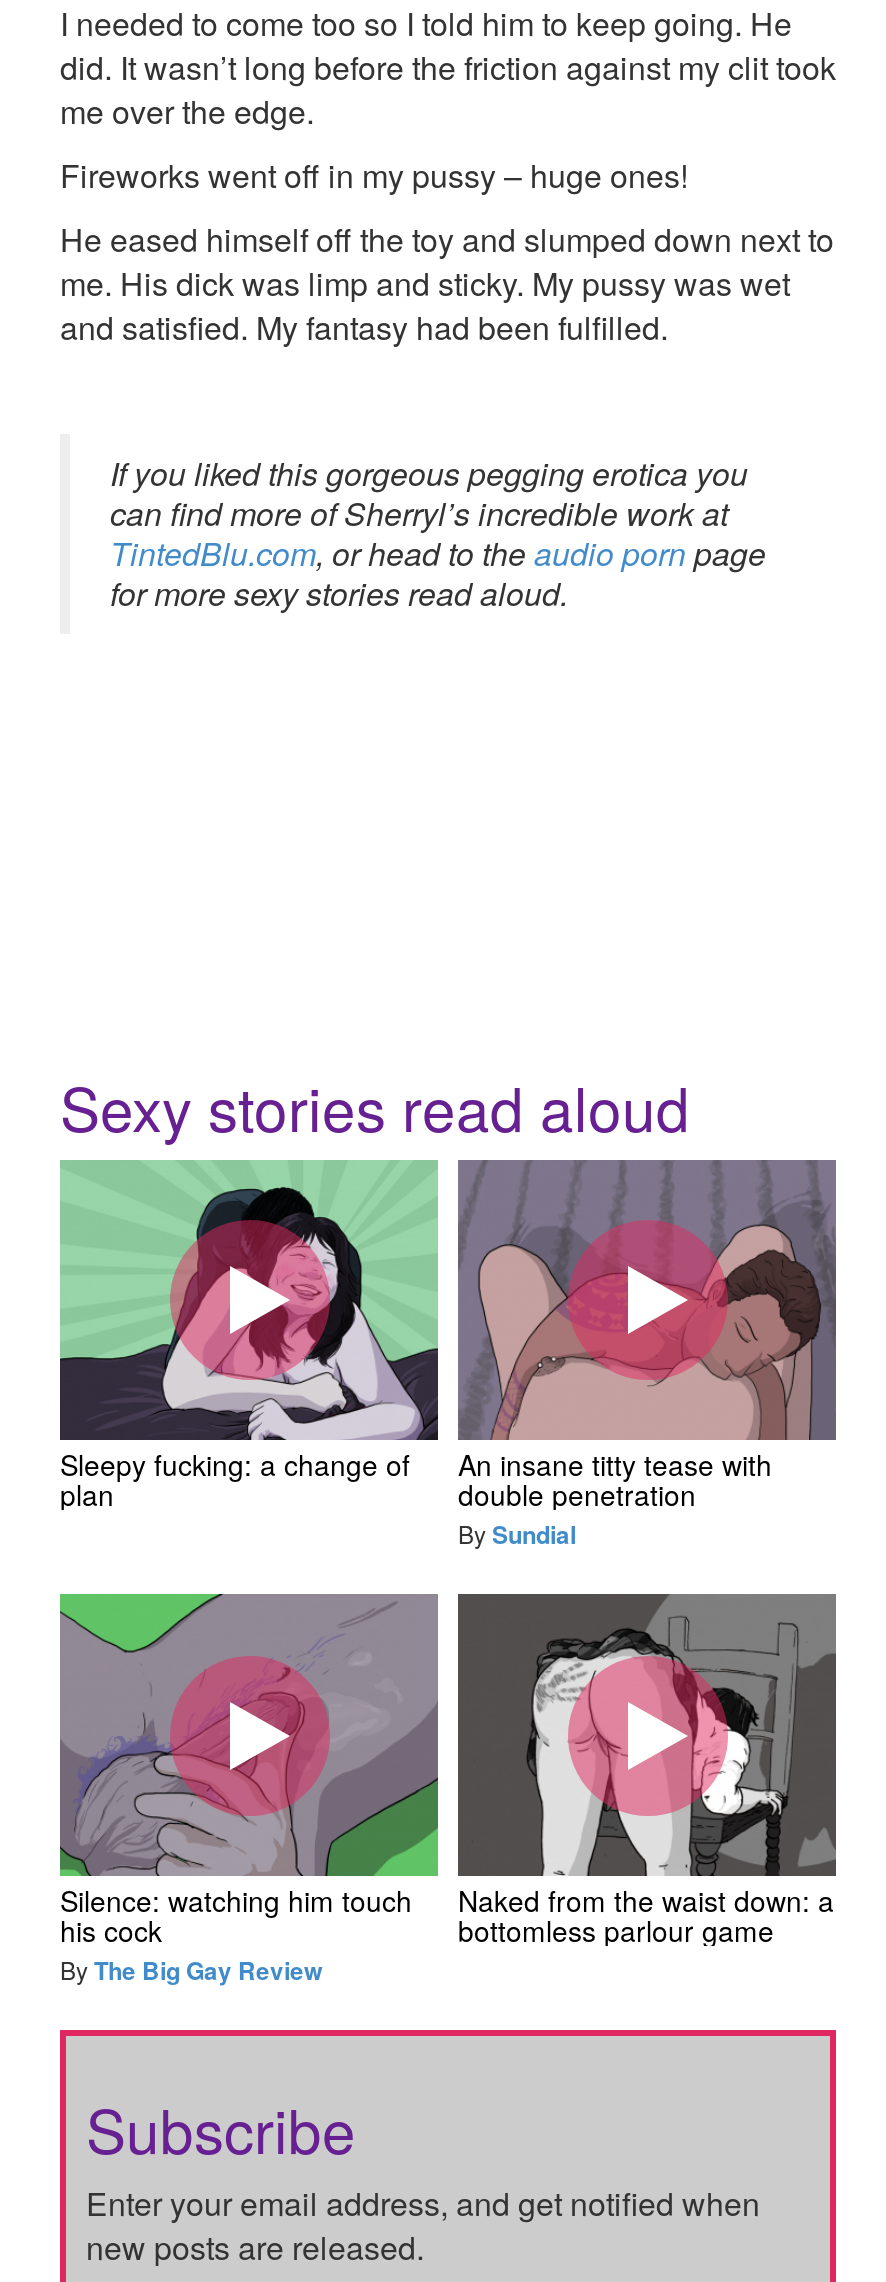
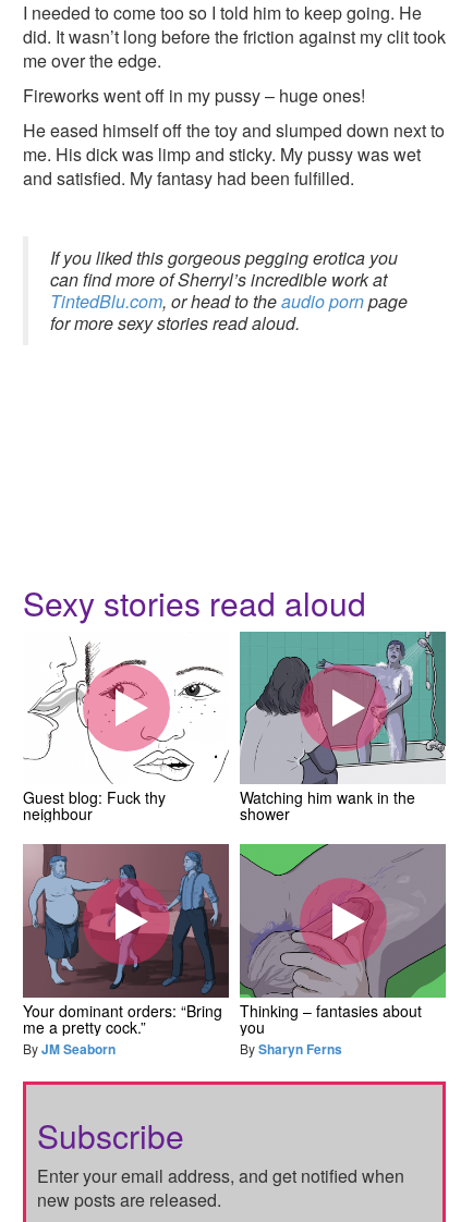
[58,1158,440,1515] [image] | Sleepy fucking: a change of | plan -> [23,632,229,825] [image] | Guest blog: Fuck thy | neighbour
[458,1160,838,1553] [image] | An insane titty tease with | double penetration | By Sundial -> [240,632,446,825] [image] | Watching him wank in the | shower
[58,1592,438,1988] [image] | Silence: watching him touch | his cock | By The Big Gay Review -> [23,843,230,1058] [image] | Your dominant orders: “Bring | me a pretty cock.” | By JM Seaborn
[458,1592,838,1950] [image] | Naked from the waist down: a | bottomless parlour game -> [240,843,447,1058] [image] | Thinking – fantasies about | you | By Sharyn Ferns

